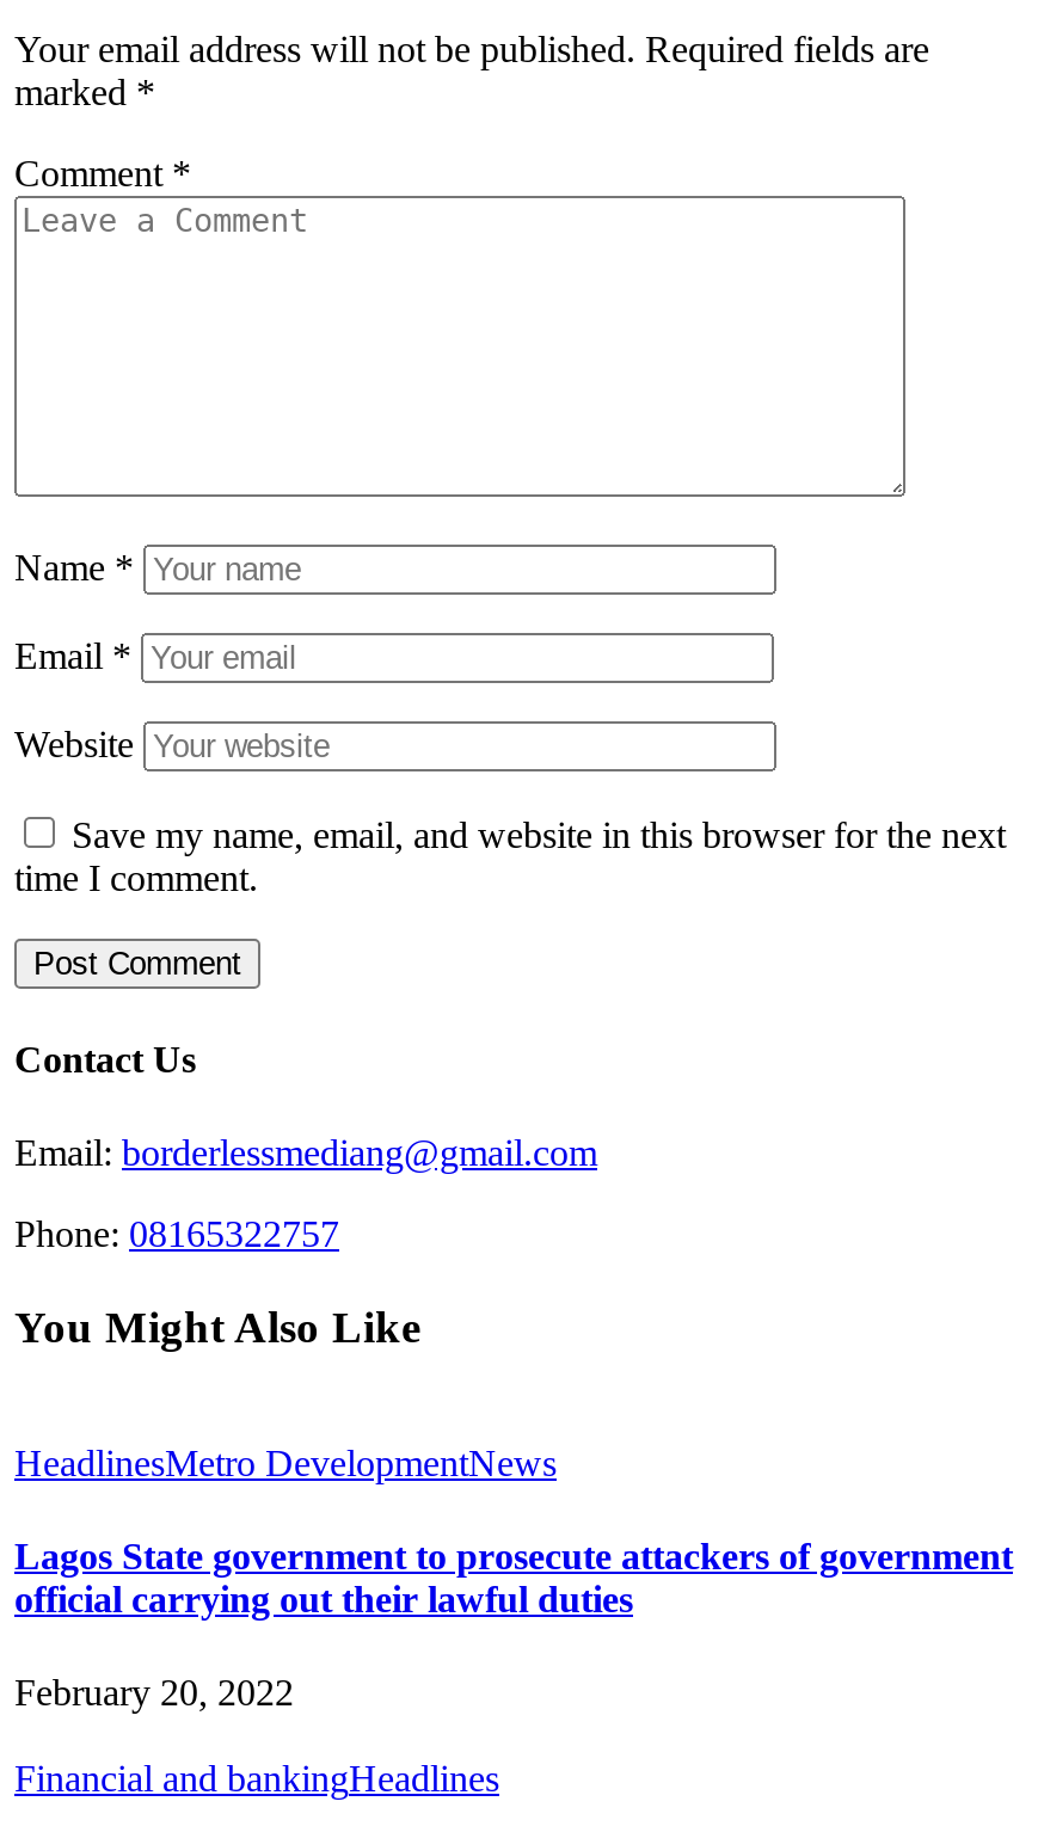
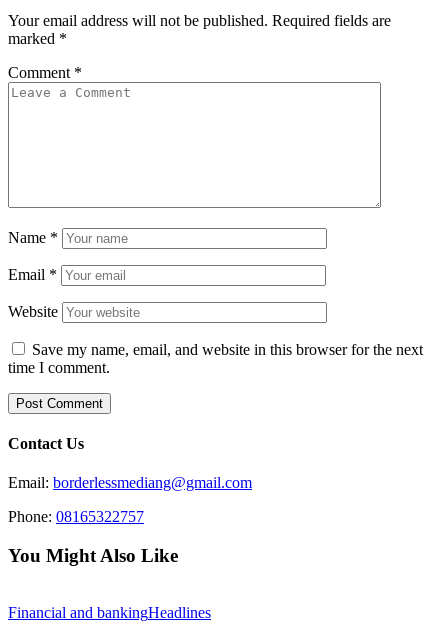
[14,1442,1013,1713] HeadlinesMetro DevelopmentNews | Lagos State government to prosecute attackers of government | official carrying out their lawful duties | February 20, 2022 -> none

